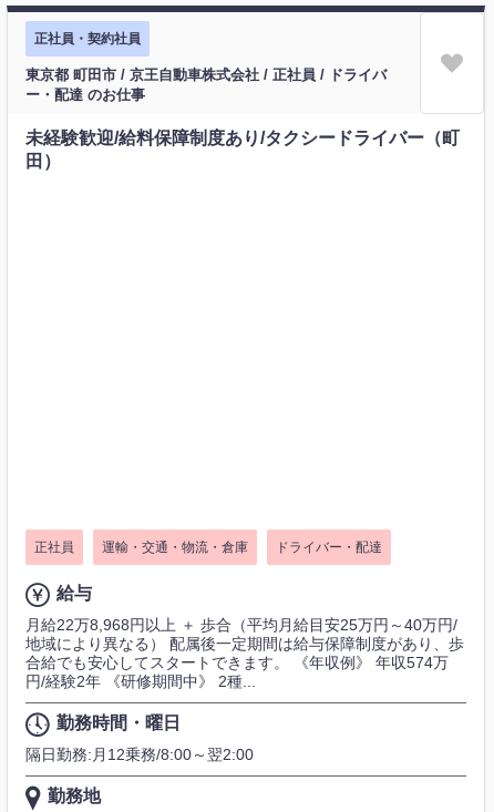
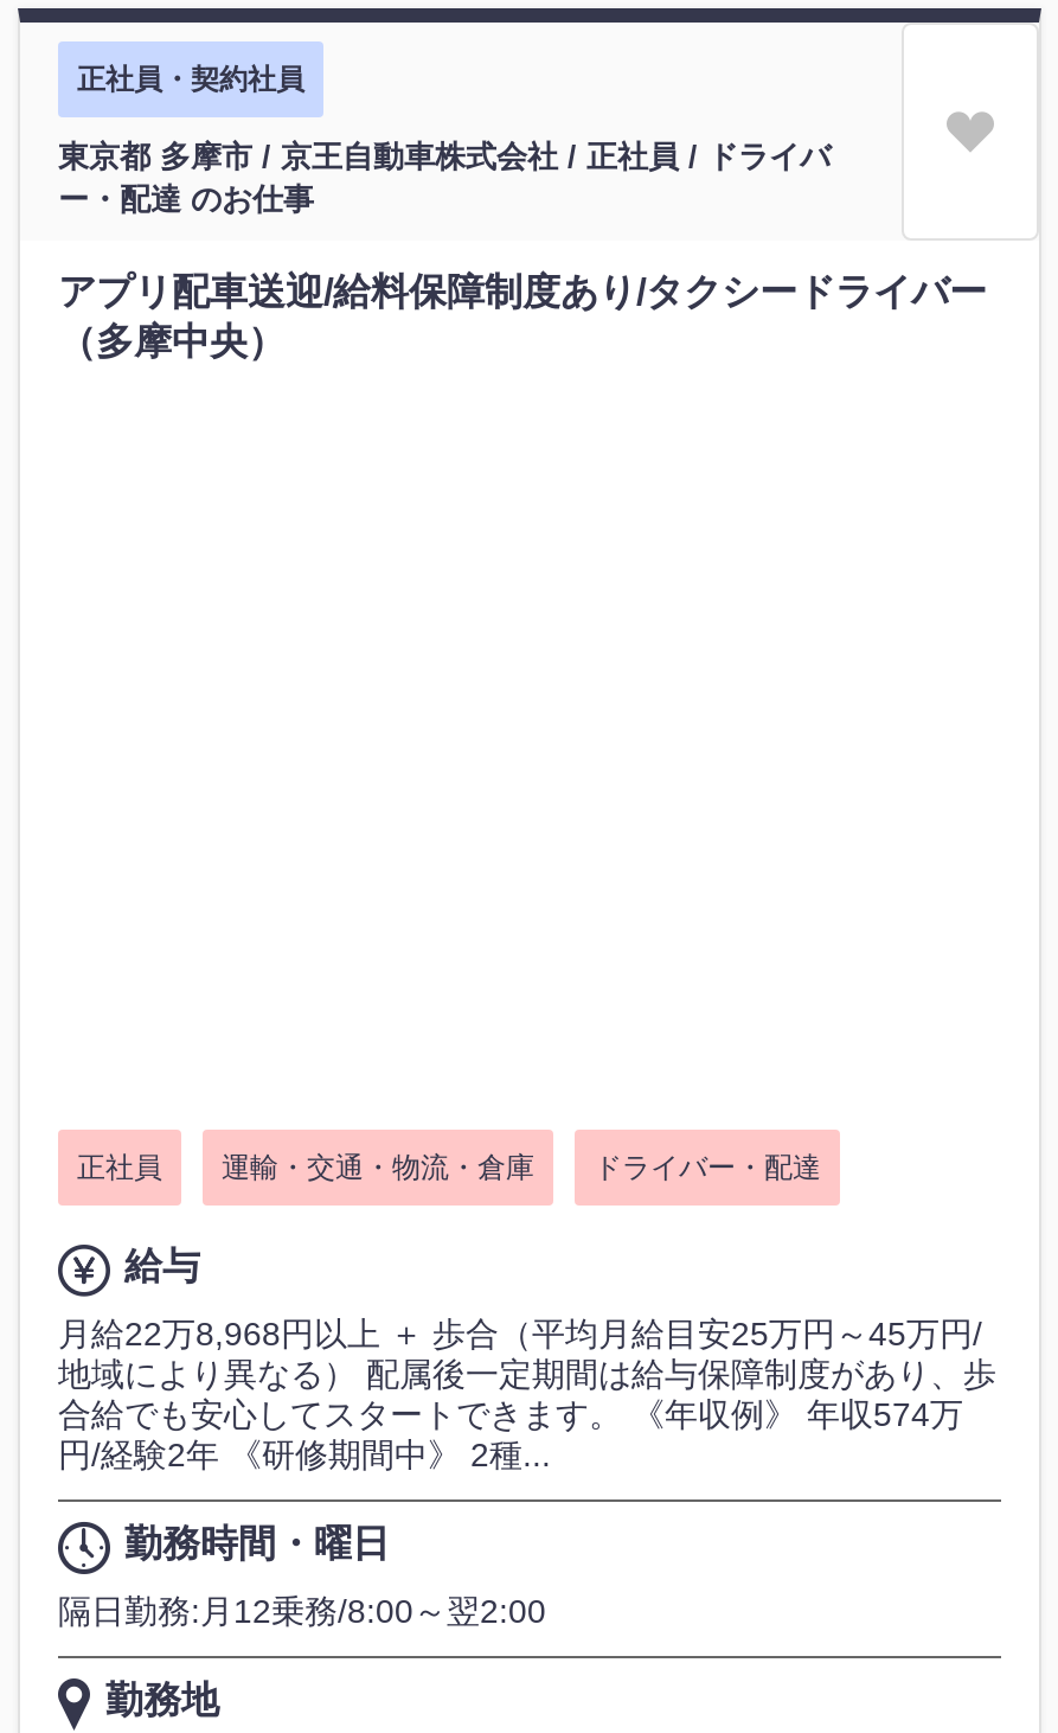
[25,66,387,83] 東京都 町田市 / 京王自動車株式会社 / 正社員 / ドライバ -> [58,139,831,174] 東京都 多摩市 / 京王自動車株式会社 / 正社員 / ドライバ
[25,129,460,171] 未経験歓迎/給料保障制度あり/タクシードライバー（町 | 田） -> [58,271,987,362] アプリ配車送迎/給料保障制度あり/タクシードライバー | （多摩中央）
[25,615,457,633] 月給22万8,968円以上 ＋ 歩合（平均月給目安25万円～40万円/ -> [58,1313,982,1351] 月給22万8,968円以上 ＋ 歩合（平均月給目安25万円～45万円/

